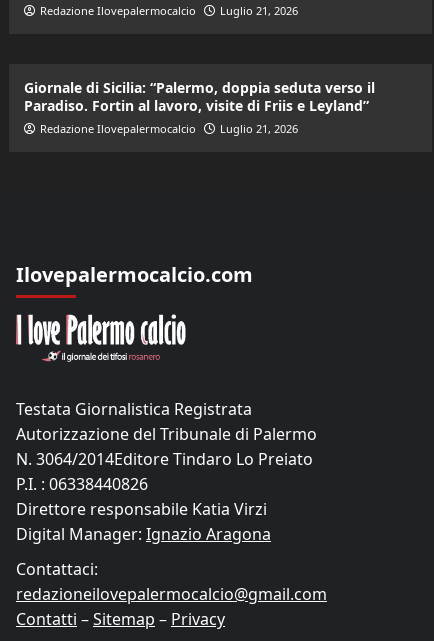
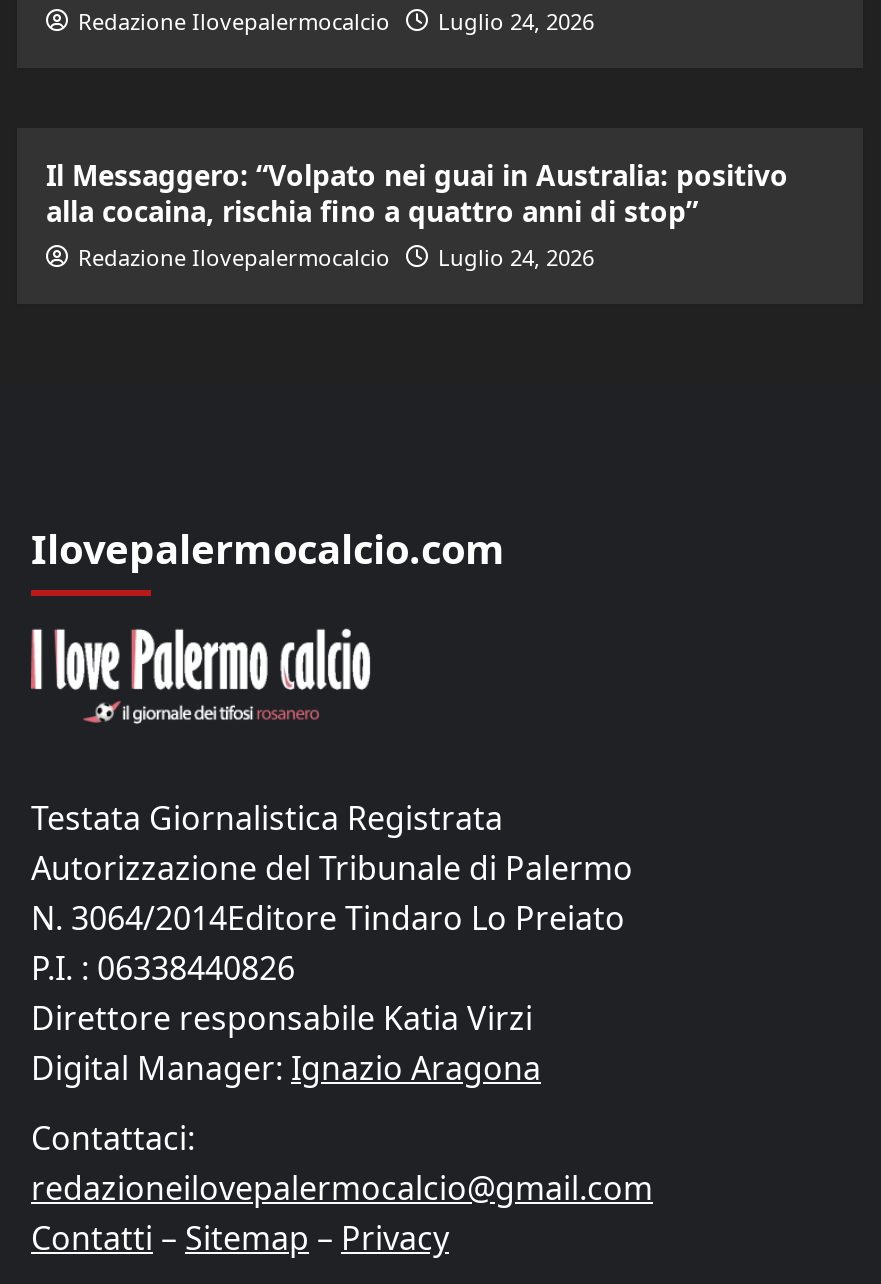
[39,3,297,18] Redazione Ilovepalermocalcio Luglio 21, 2026 -> [78,6,594,36] Redazione Ilovepalermocalcio Luglio 24, 2026
[23,78,374,115] Giornale di Sicilia: “Palermo, doppia seduta verso il | Paradiso. Fortin al lavoro, visite di Friis e Leyland” -> [46,156,788,230] Il Messaggero: “Volpato nei guai in Australia: positivo | alla cocaina, rischia fino a quattro anni di stop”
[39,121,297,136] Redazione Ilovepalermocalcio Luglio 21, 2026 -> [78,242,594,272] Redazione Ilovepalermocalcio Luglio 24, 2026

